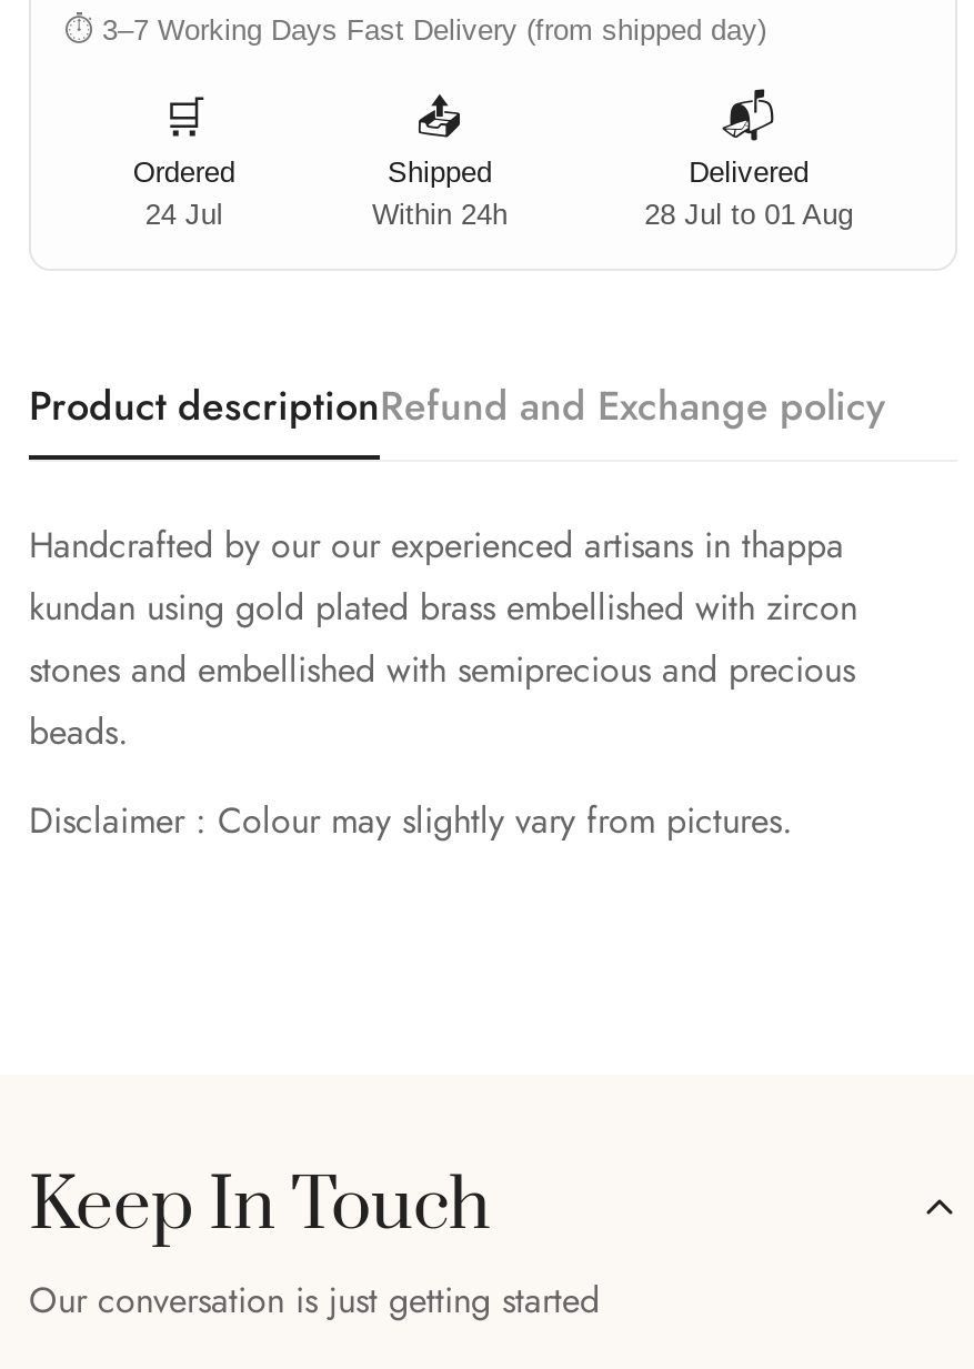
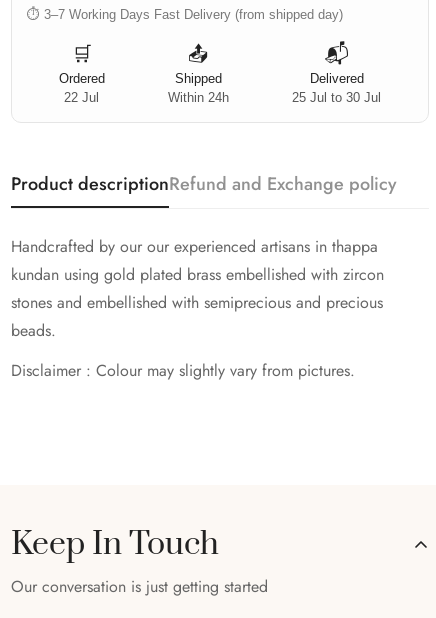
[145,198,223,231] 24 Jul -> [64,90,99,105] 22 Jul
[644,198,853,231] 28 Jul to 01 Aug -> [292,90,381,105] 25 Jul to 30 Jul

